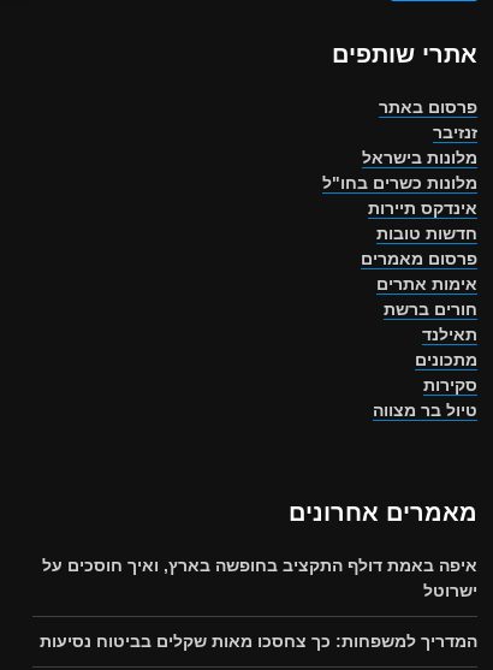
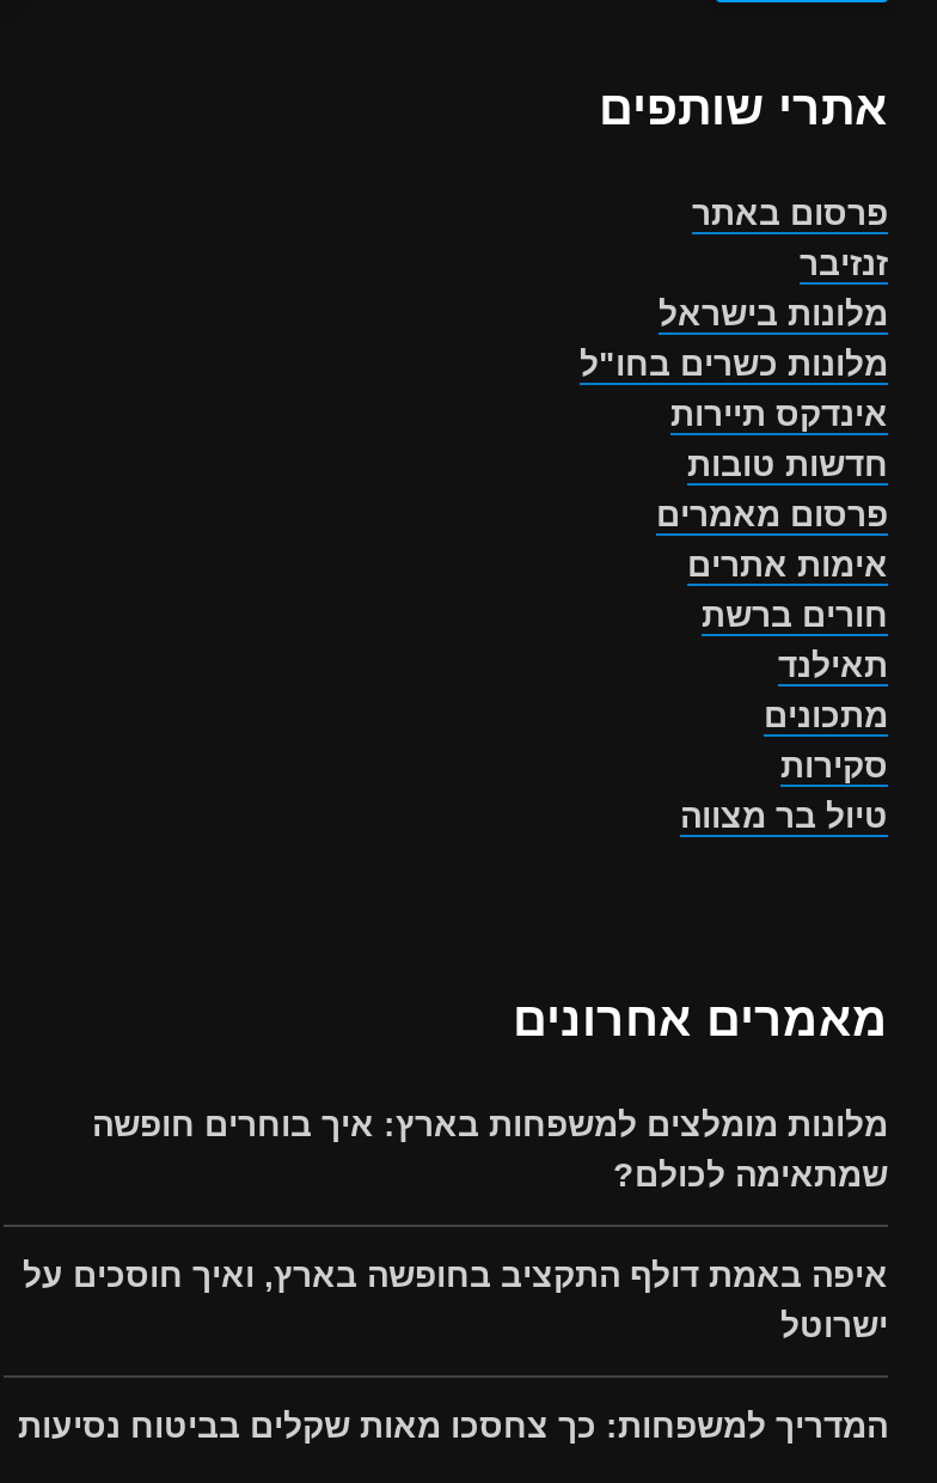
none -> [92,1105,888,1194] מלונות מומלצים למשפחות בארץ: איך בוחרים חופשה | שמתאימה לכולם?

